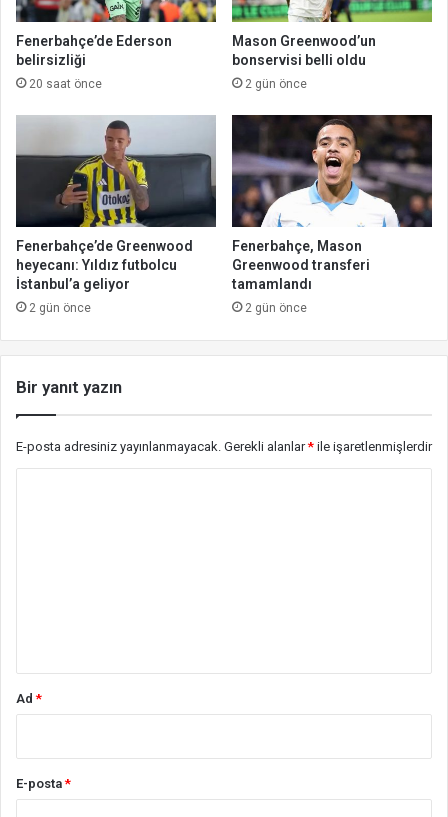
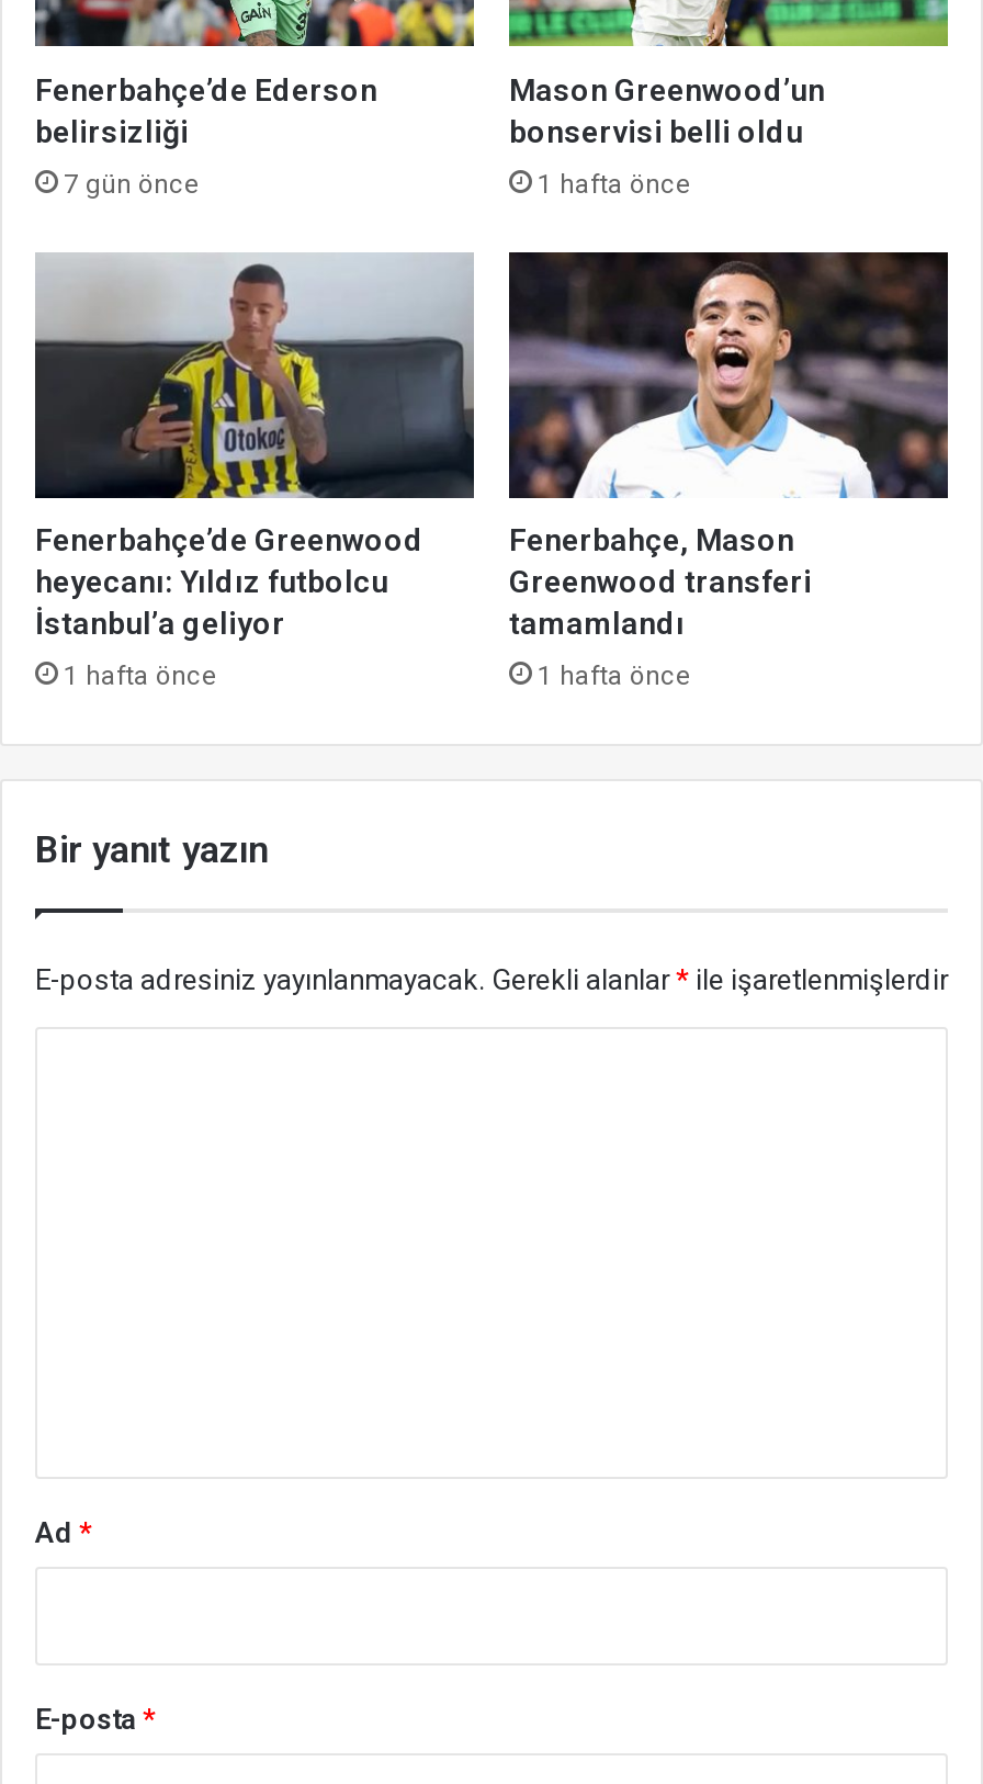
[29,77,102,91] 20 saat önce -> [64,168,200,199] 7 gün önce
[245,77,307,91] 2 gün önce -> [538,168,691,199] 1 hafta önce
[29,301,91,315] 2 gün önce -> [64,662,217,692] 1 hafta önce
[245,301,307,315] 2 gün önce -> [538,662,691,692] 1 hafta önce

